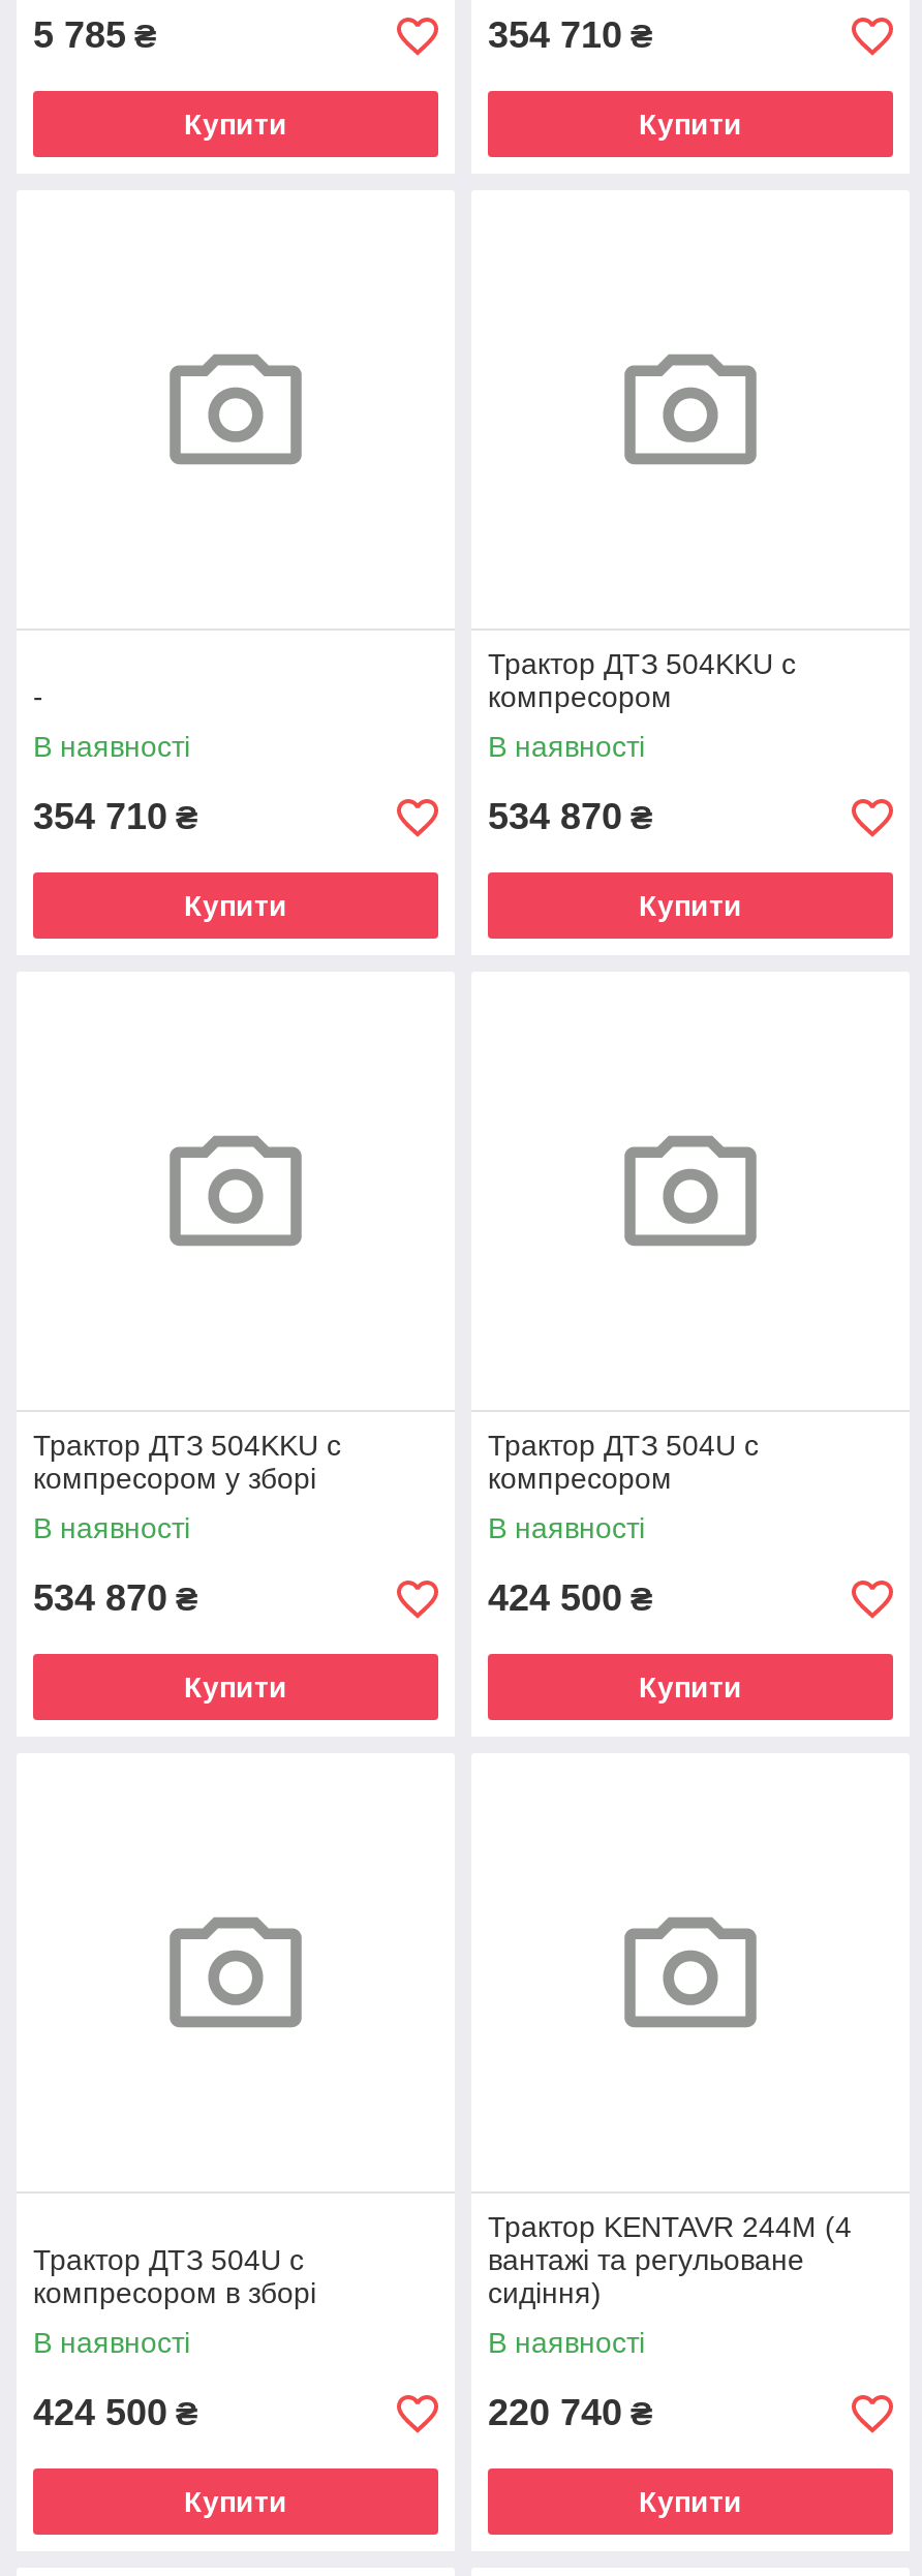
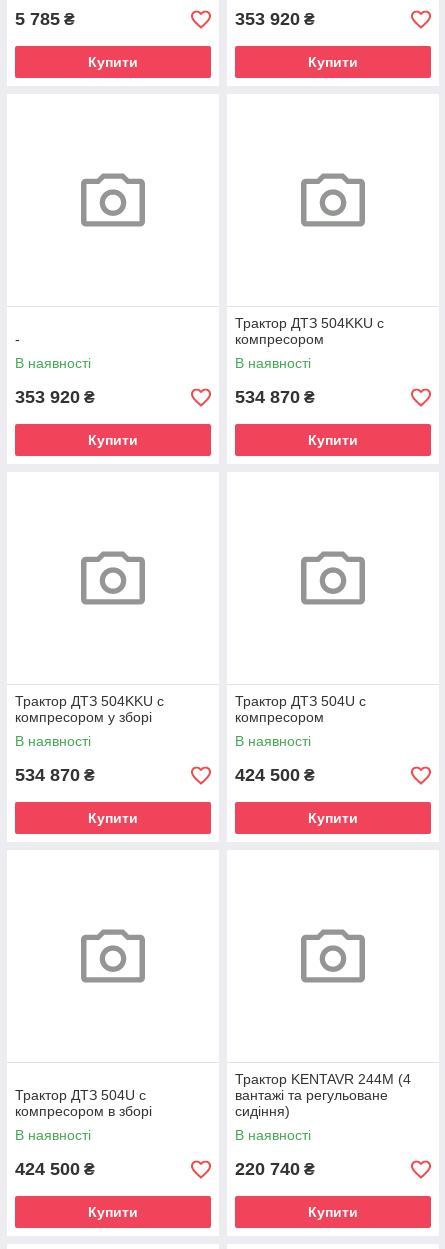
[488,15,653,56] 354 710 ₴ -> [235,9,315,29] 353 920 ₴
[33,797,198,838] 354 710 ₴ -> [15,387,95,407] 353 920 ₴

